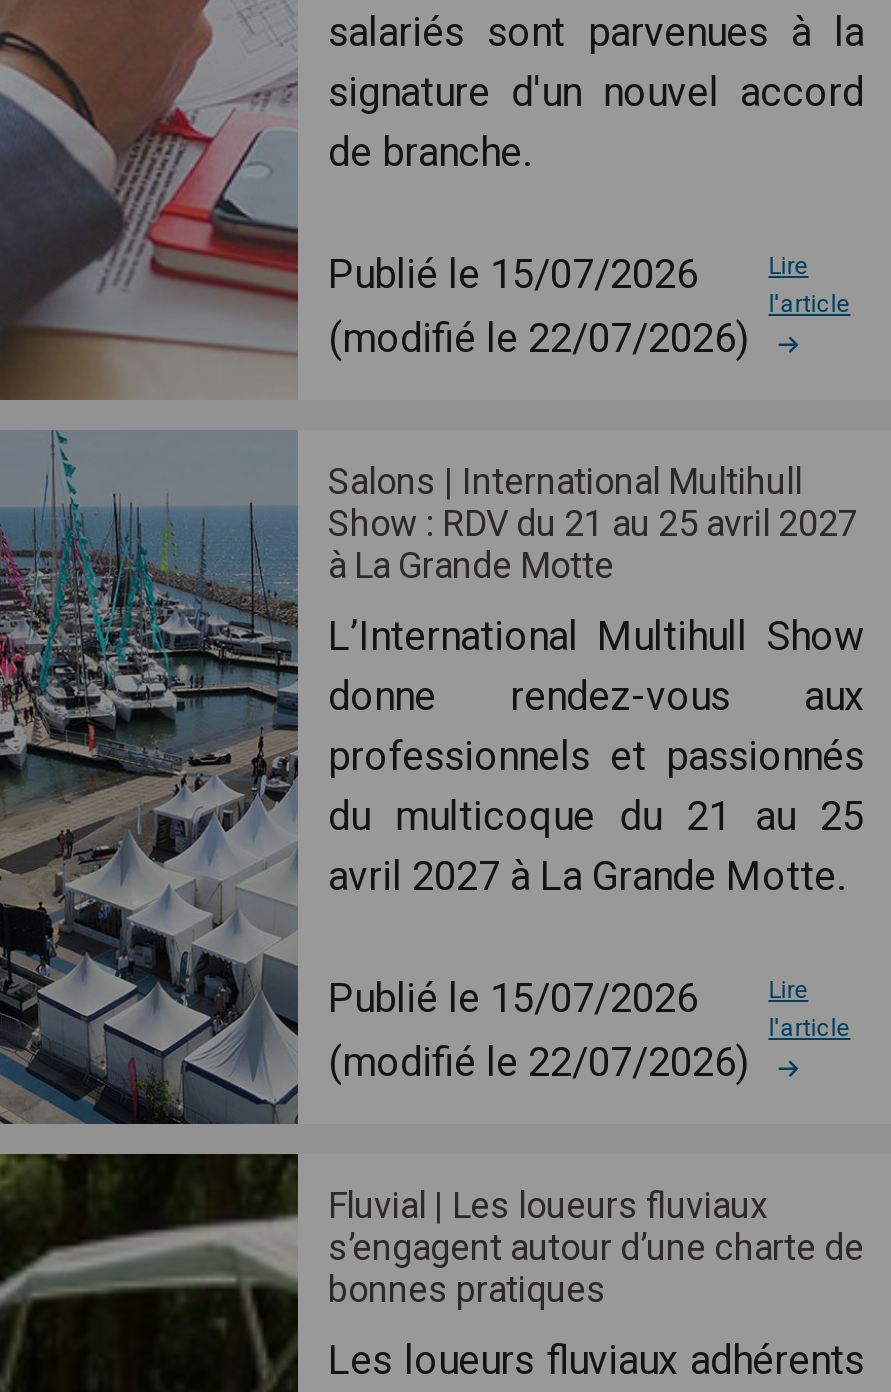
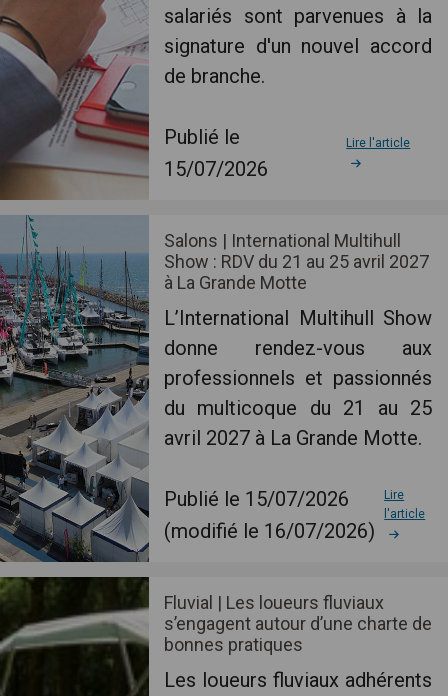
[328,250,750,362] Publié le 15/07/2026 | (modifié le 22/07/2026) -> [164,125,268,181] Publié le | 15/07/2026
[328,1038,750,1086] (modifié le 22/07/2026) -> [164,519,375,543] (modifié le 16/07/2026)

